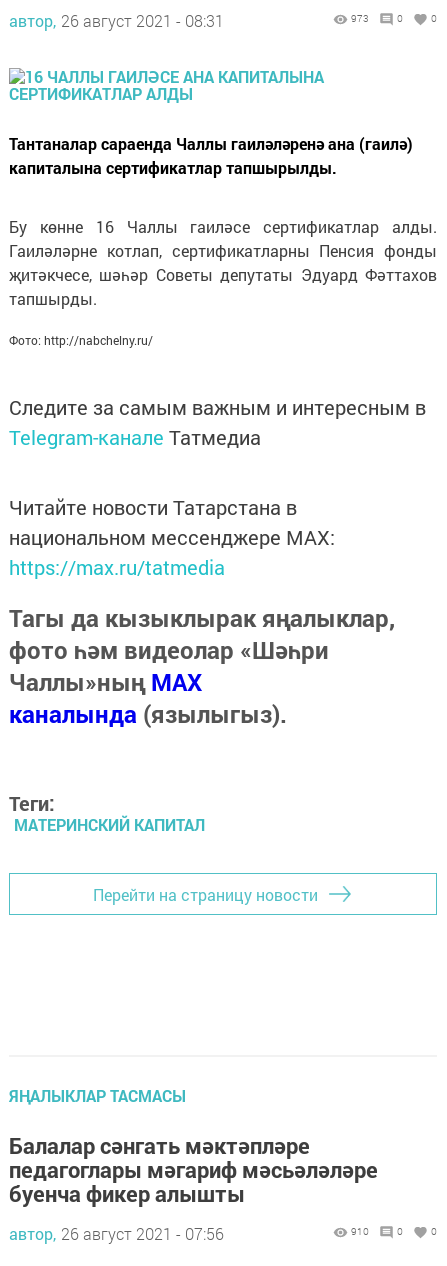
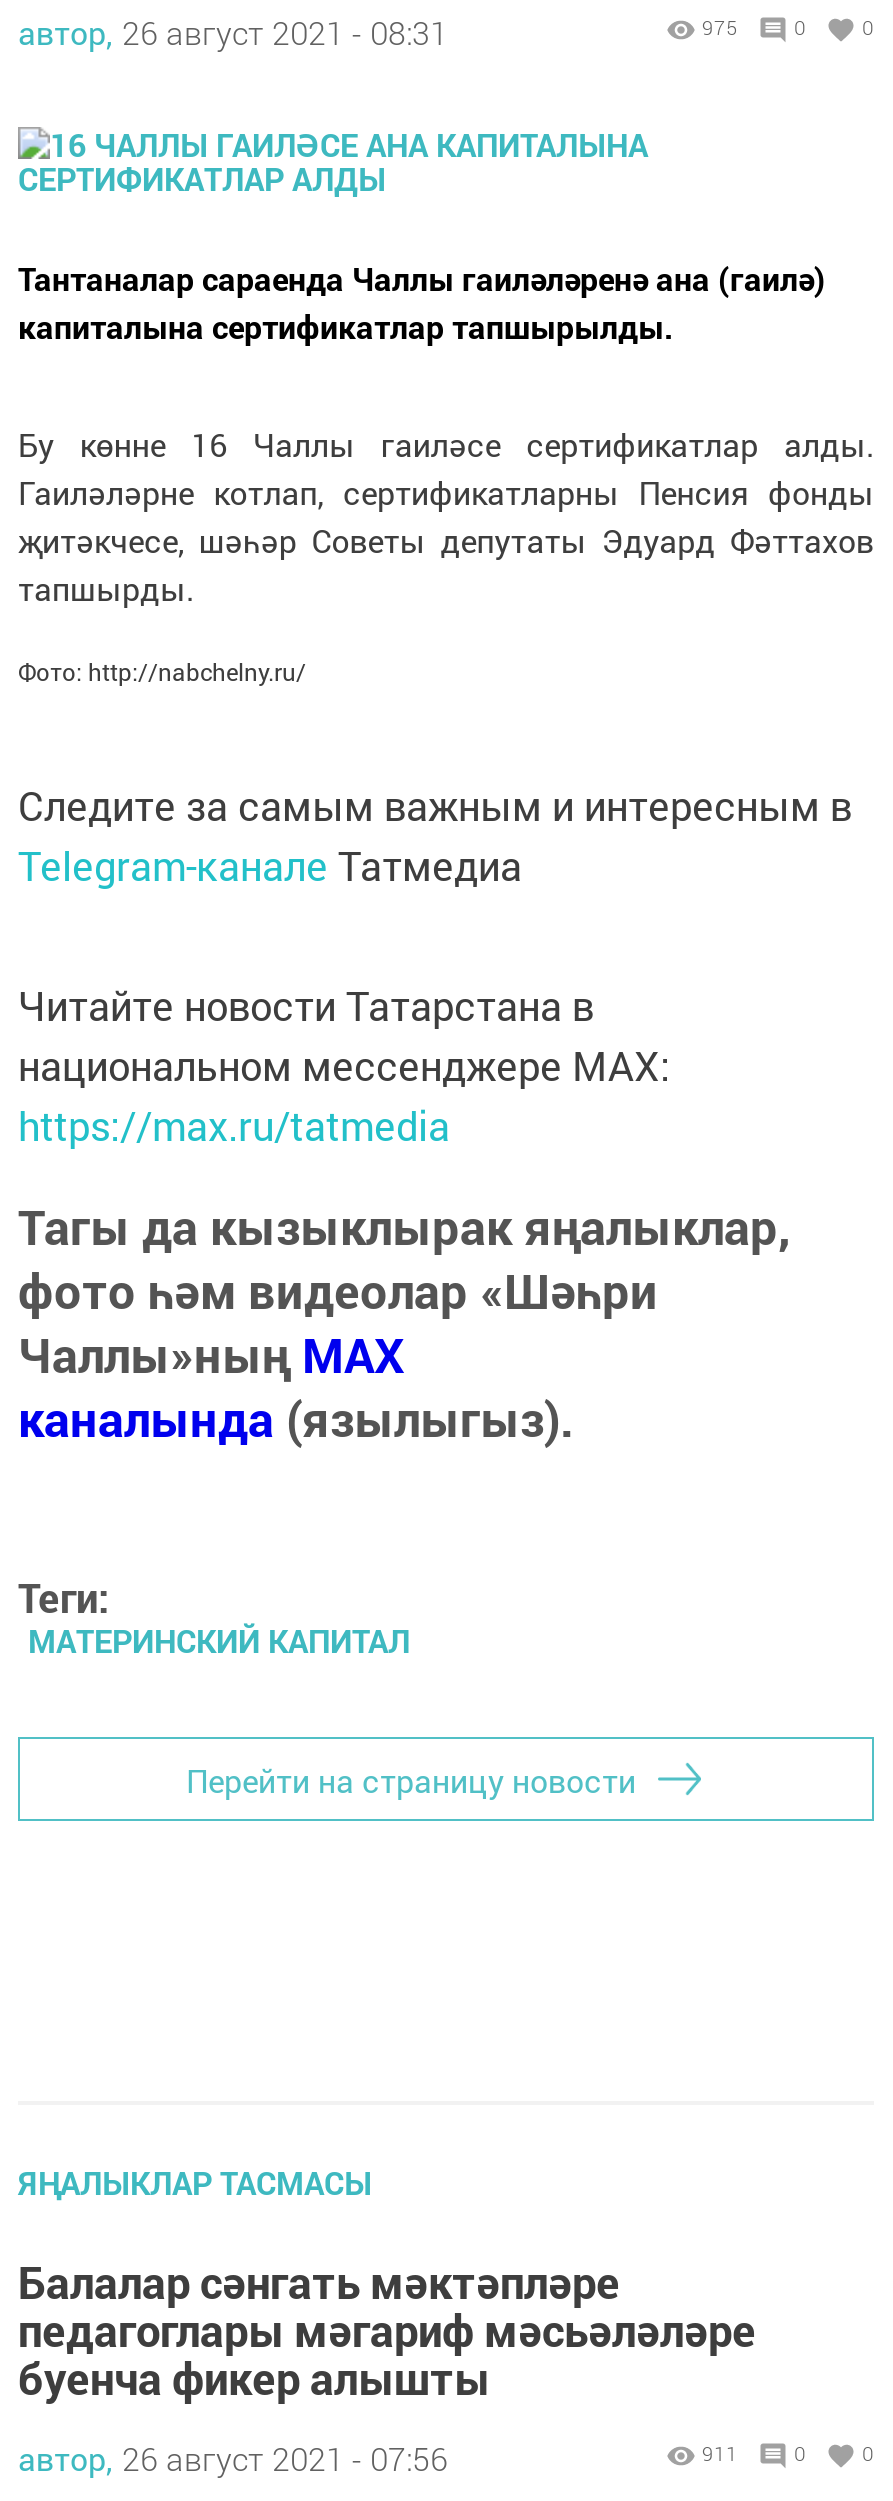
[351,12,369,25] 973 -> [702,15,738,41] 975
[351,1225,369,1238] 910 -> [702,2441,738,2467] 911

